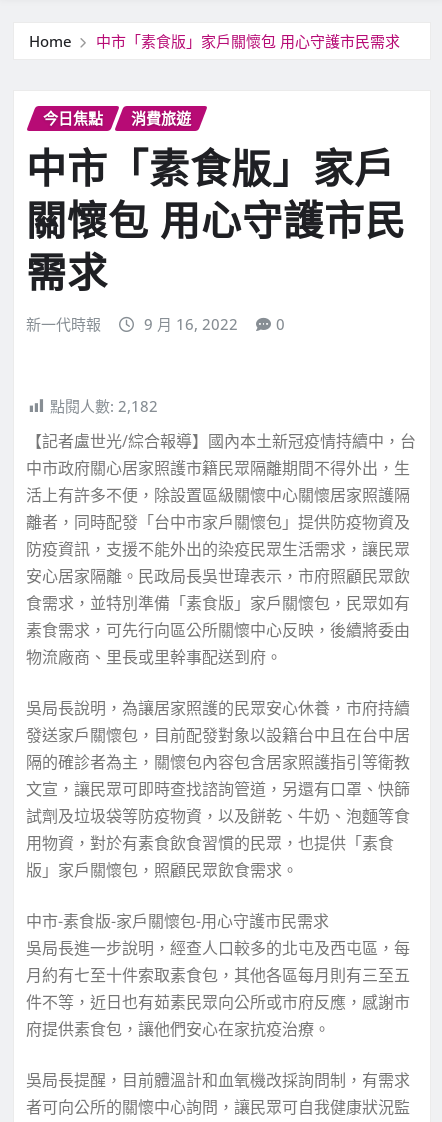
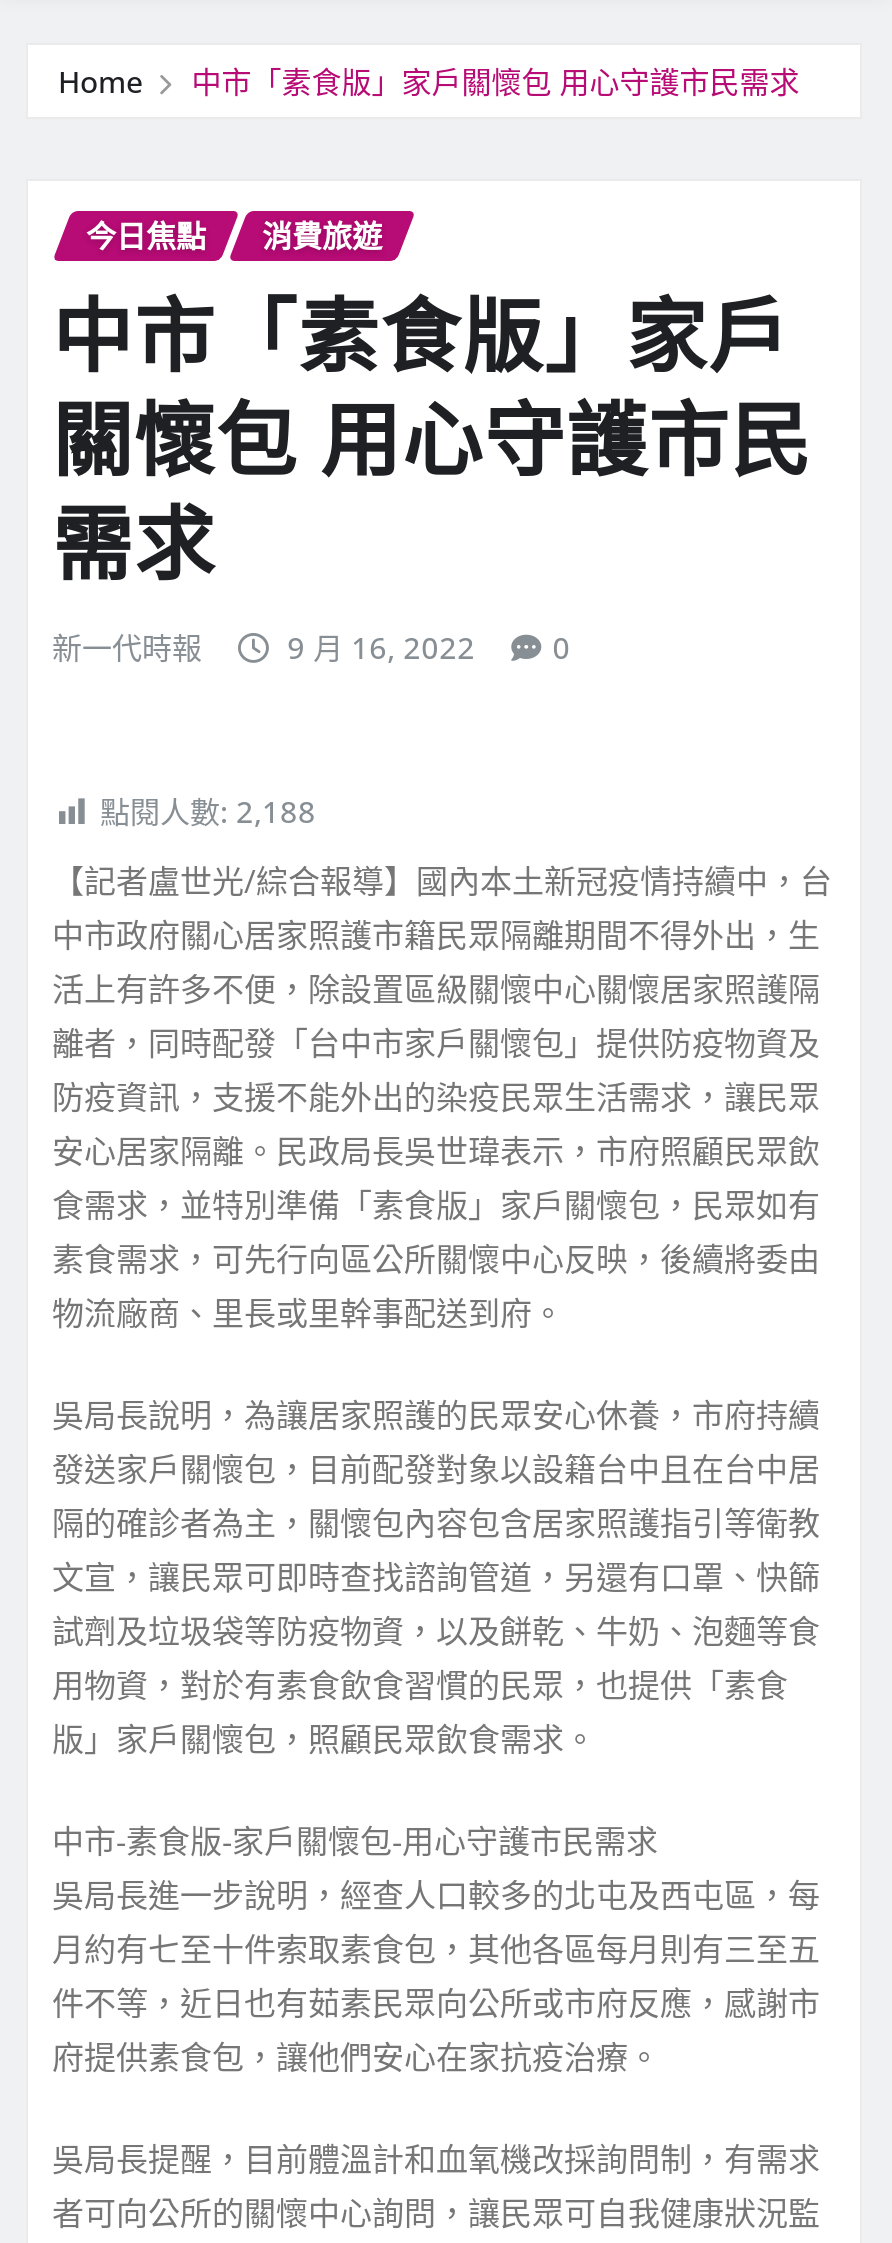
[50,396,158,416] 點閱人數: 2,182 -> [100,790,316,830] 點閱人數: 2,188

